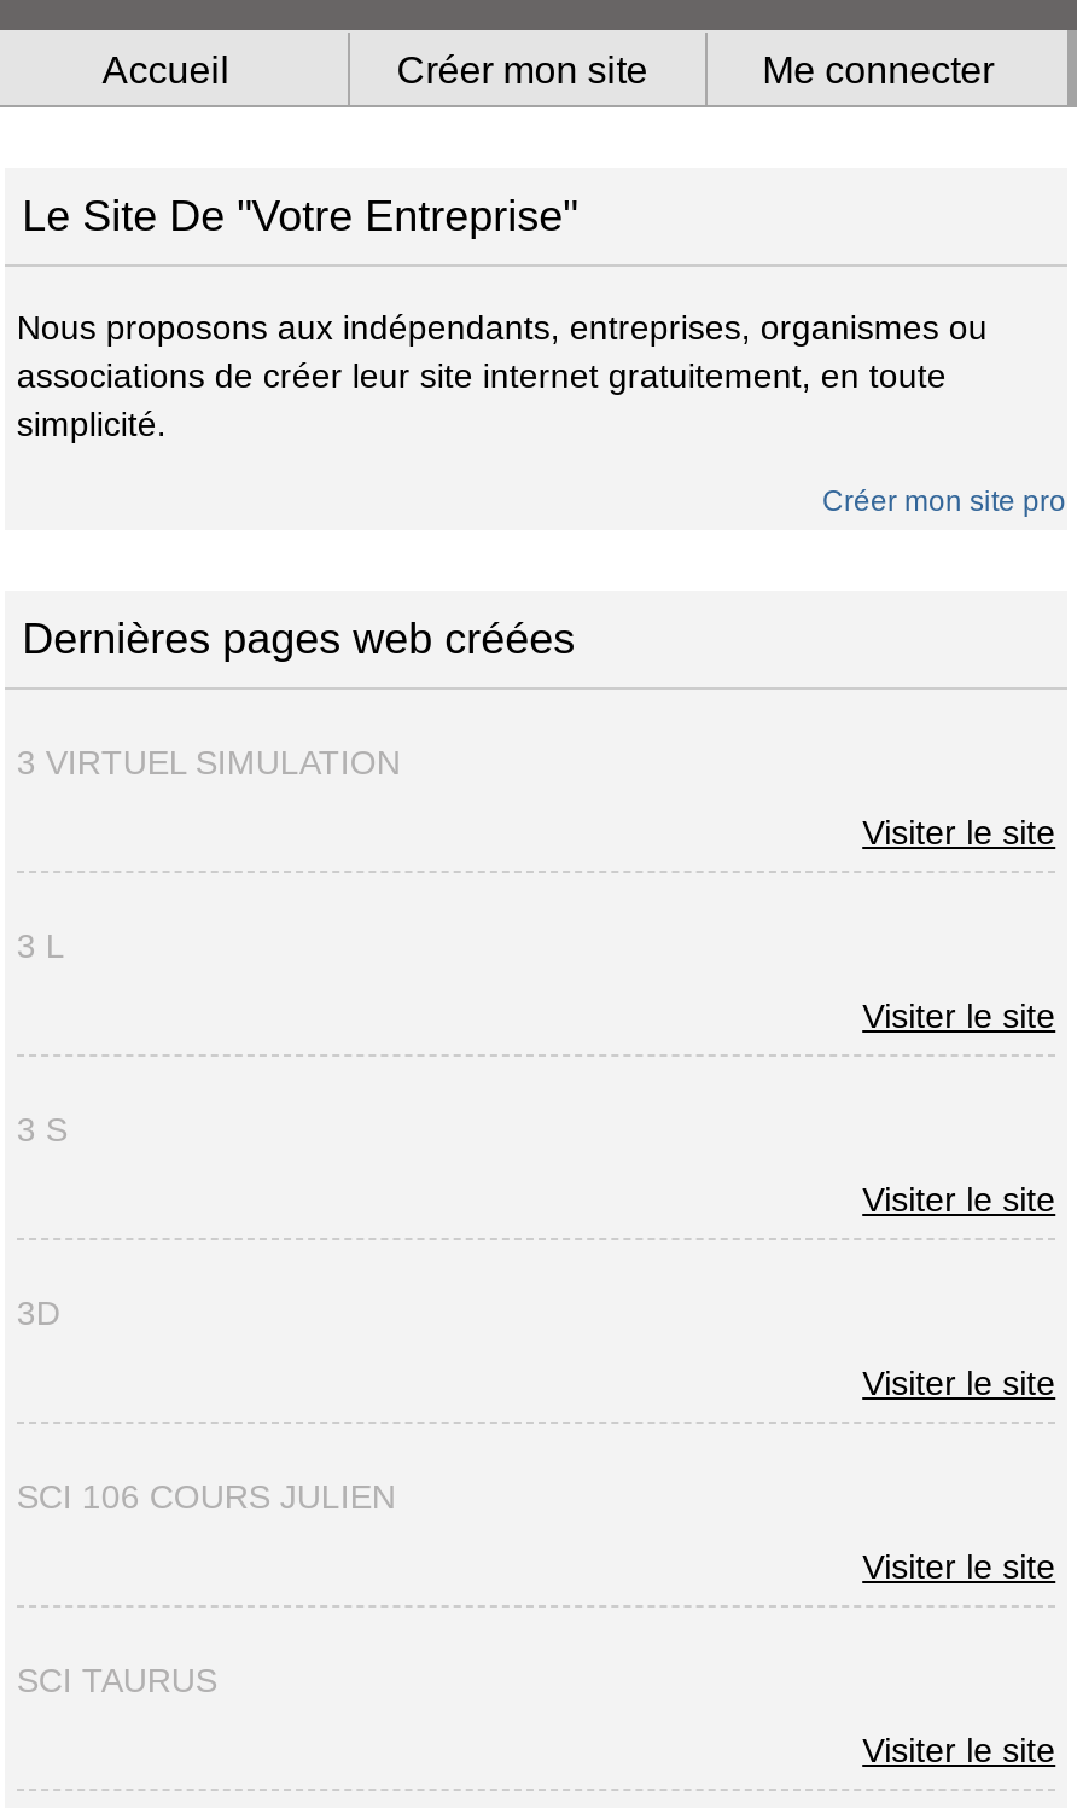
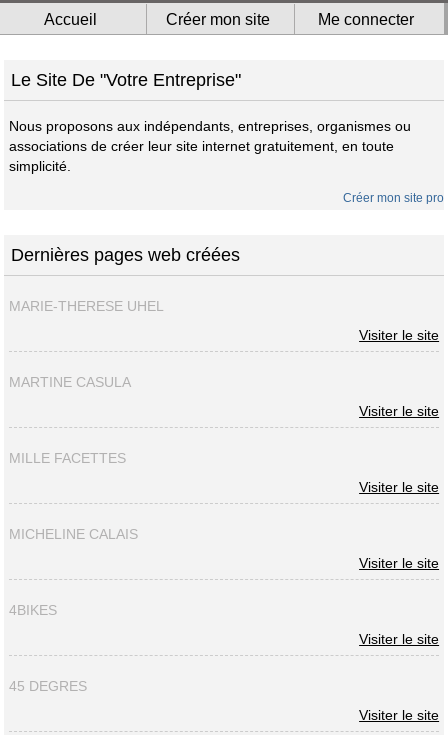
[17,743,401,782] 3 VIRTUEL SIMULATION -> [9,298,164,314] MARIE-THERESE UHEL
[17,927,65,965] 3 L -> [9,374,131,390] MARTINE CASULA
[17,1110,67,1149] 3 S -> [9,450,126,466] MILLE FACETTES
[17,1294,60,1333] 3D -> [9,526,138,542] MICHELINE CALAIS
[17,1478,396,1516] SCI 106 COURS JULIEN -> [9,602,57,618] 4BIKES
[17,1661,217,1700] SCI TAURUS -> [9,678,87,694] 45 DEGRES

